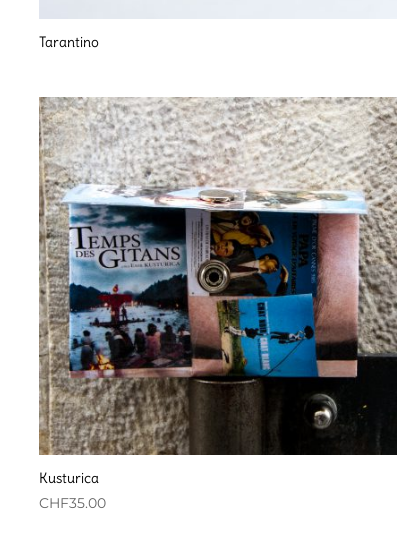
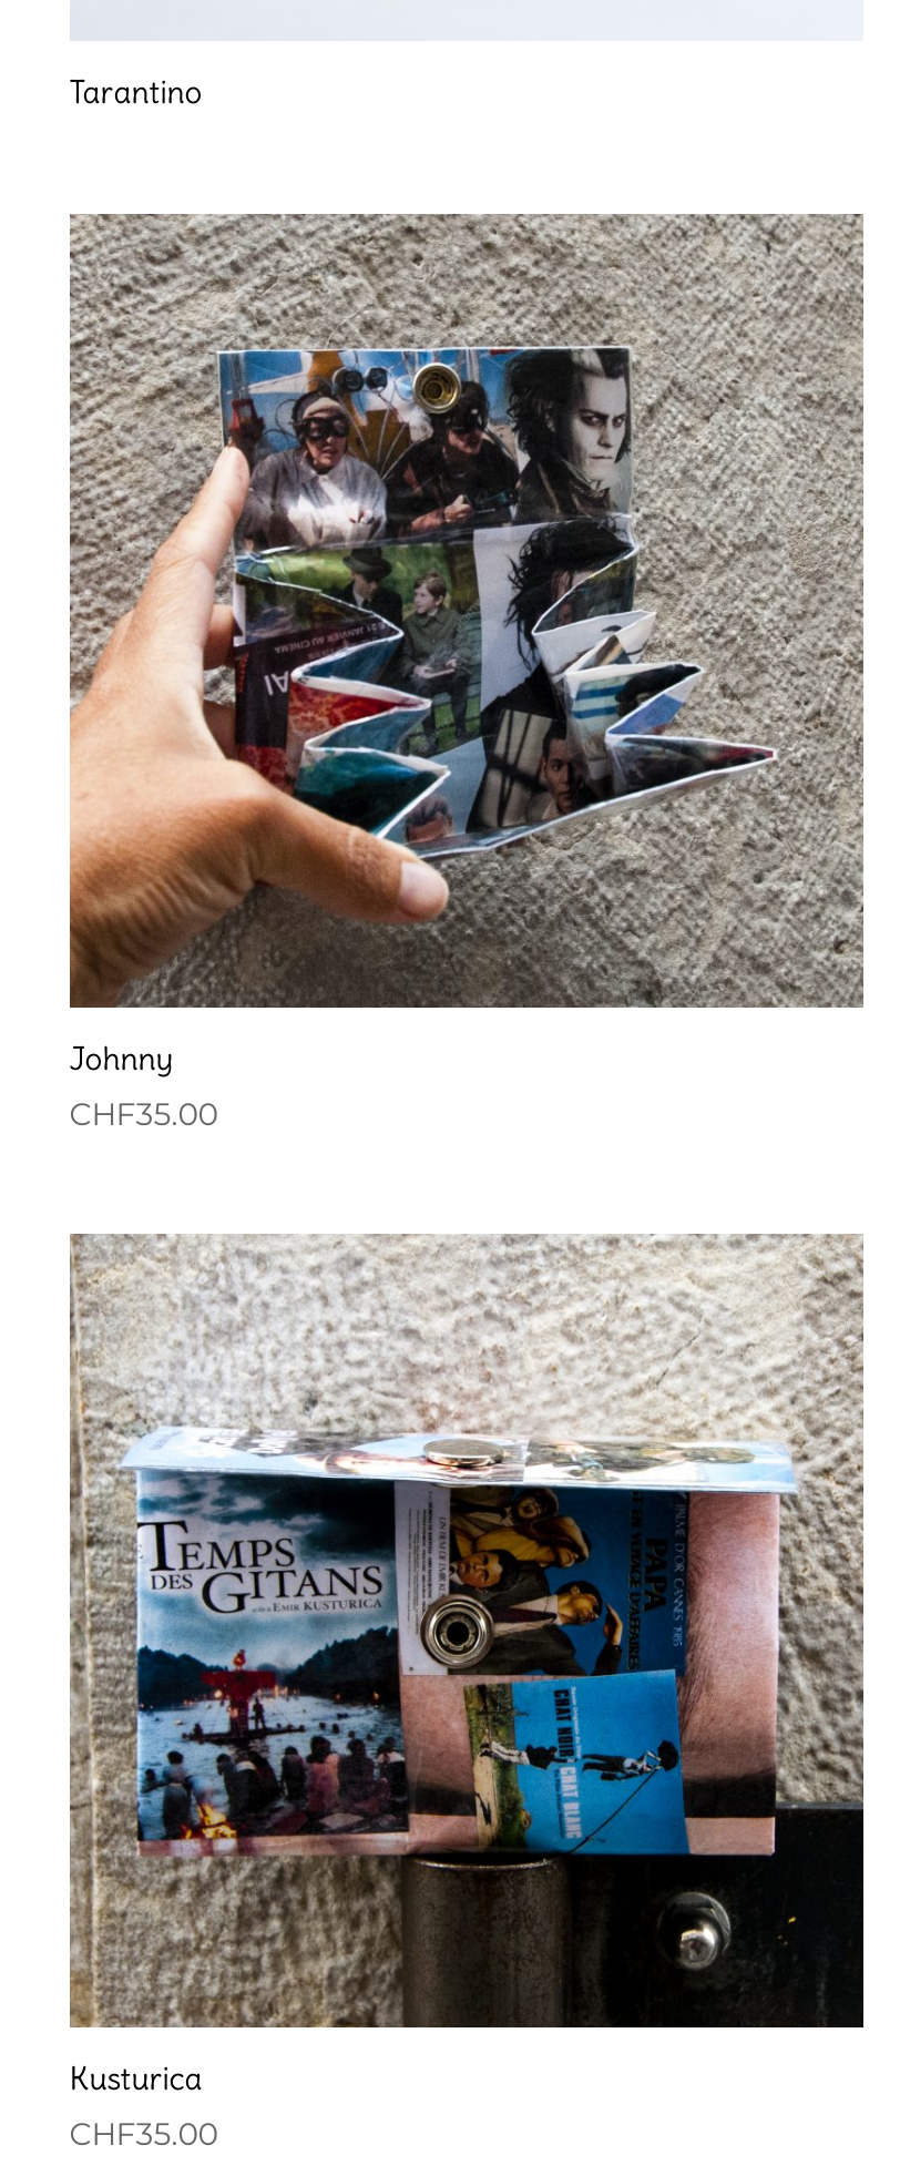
none -> [69,214,866,1135] [image] | Johnny | CHF35.00

